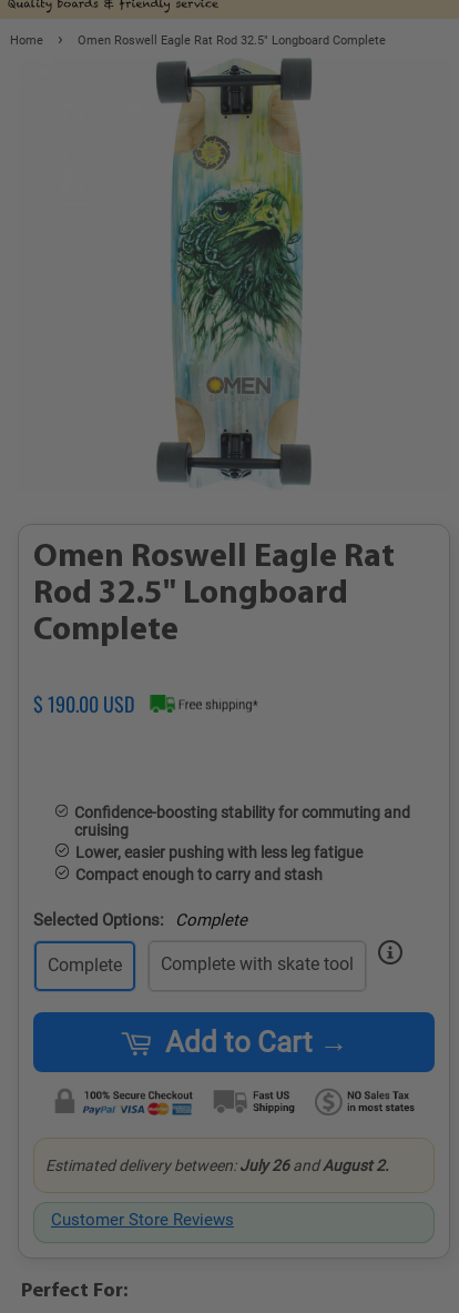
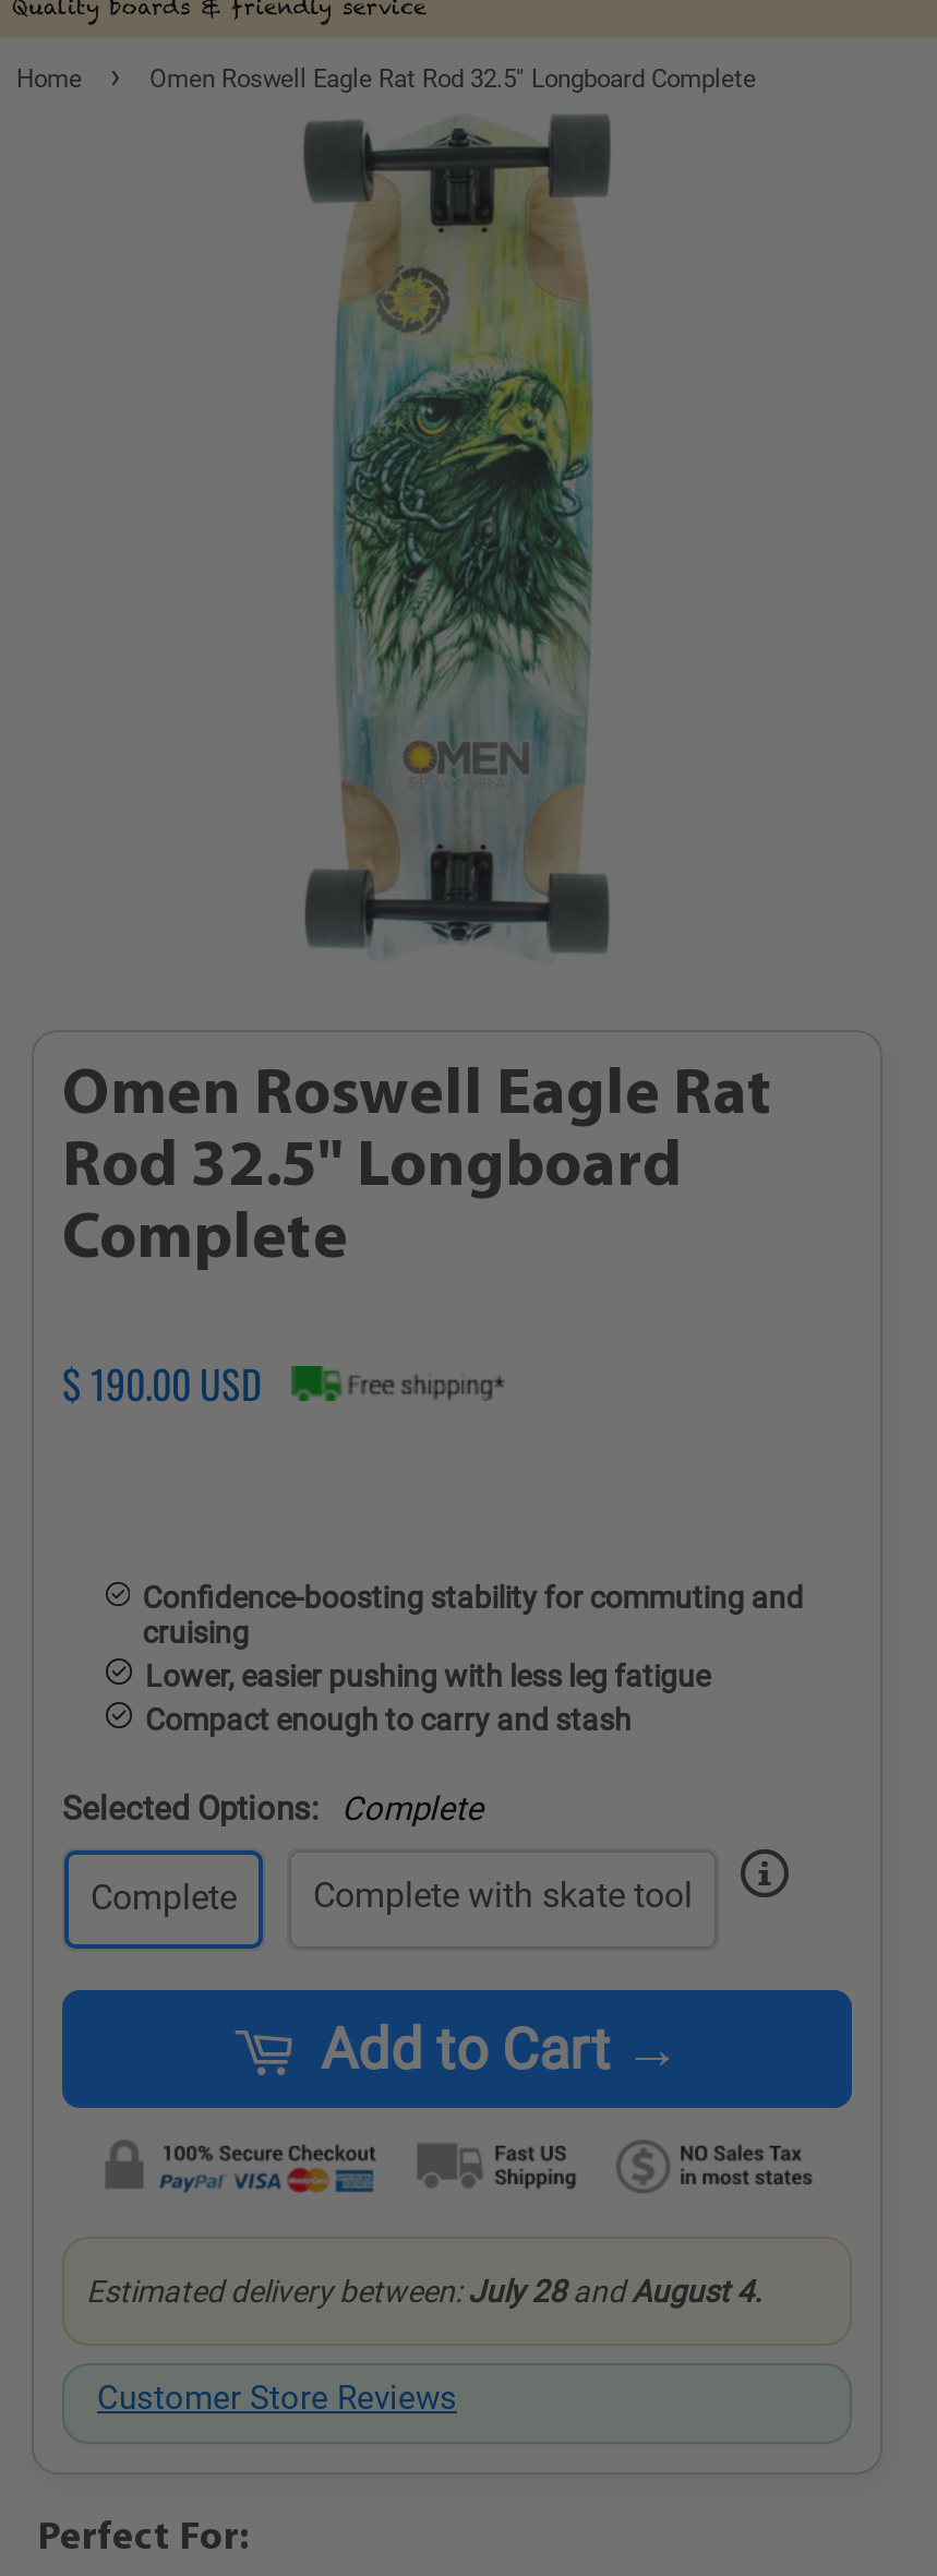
[45,1157,389,1174] Estimated delivery between: July 26andAugust 2. -> [86,2274,762,2309] Estimated delivery between: July 28andAugust 4.

